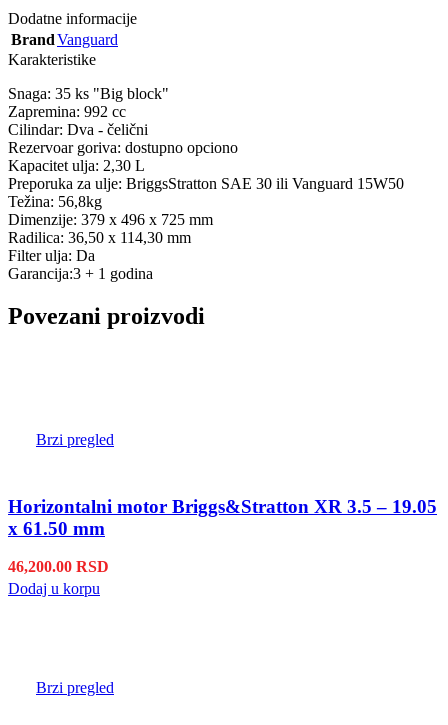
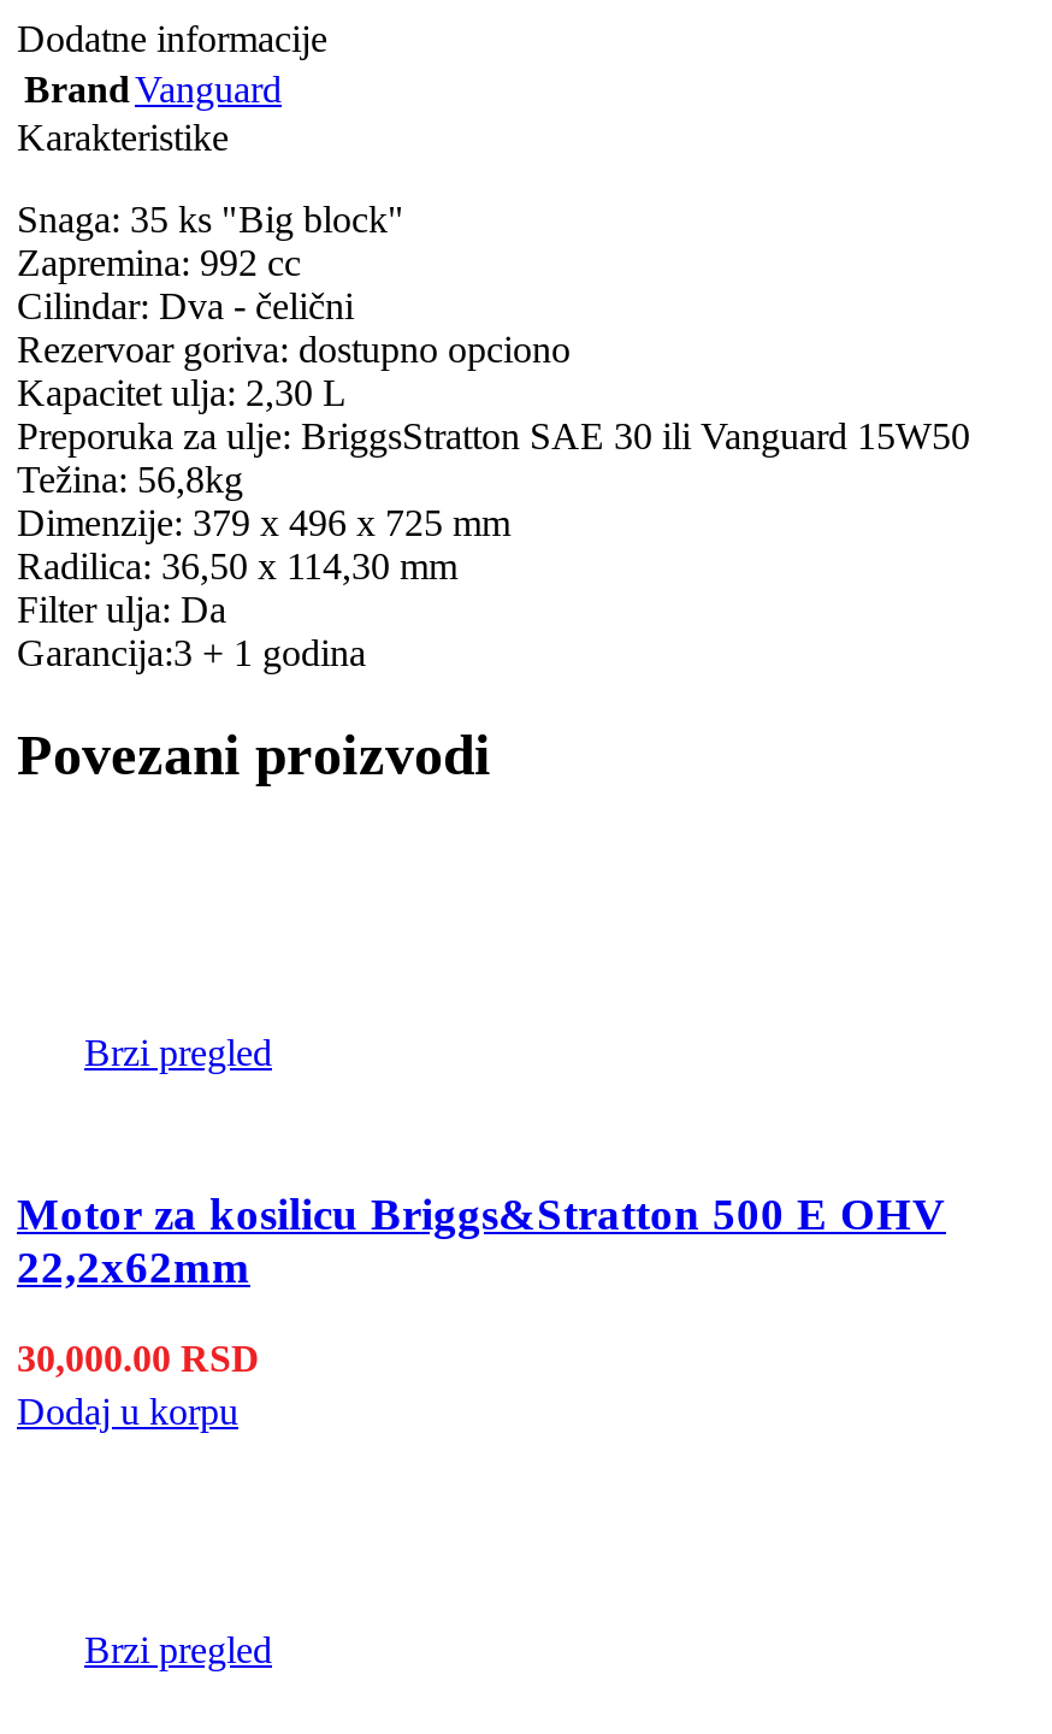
[8,495,437,538] Horizontalni motor Briggs&Stratton XR 3.5 – 19.05 | x 61.50 mm -> [17,1187,946,1291] Motor za kosilicu Briggs&Stratton 500 E OHV | 22,2x62mm
[8,558,109,575] 46,200.00 RSD -> [17,1339,260,1379] 30,000.00 RSD

